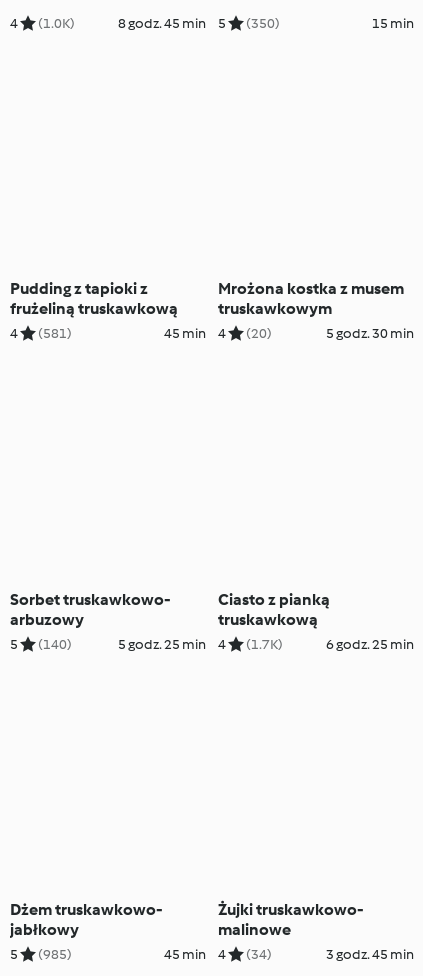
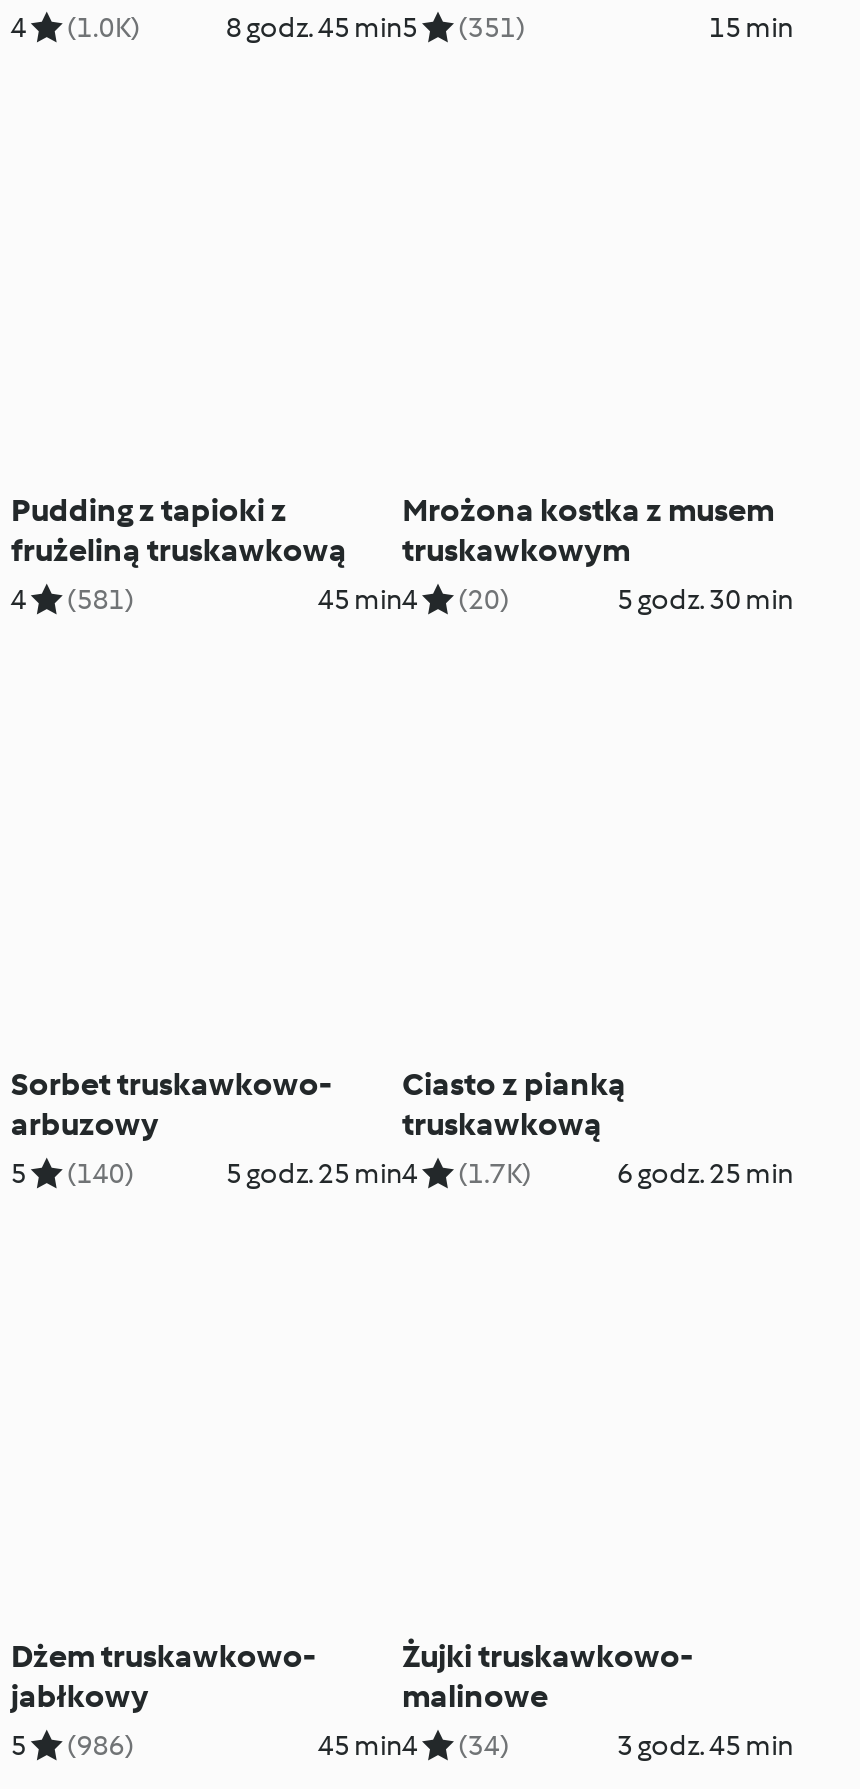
[118,15,280,32] 8 godz. 45 min 5 (350) -> [226,10,526,44] 8 godz. 45 min 5 (351)
[10,946,72,963] 5 (985) -> [11,1730,135,1764] 5 (986)

